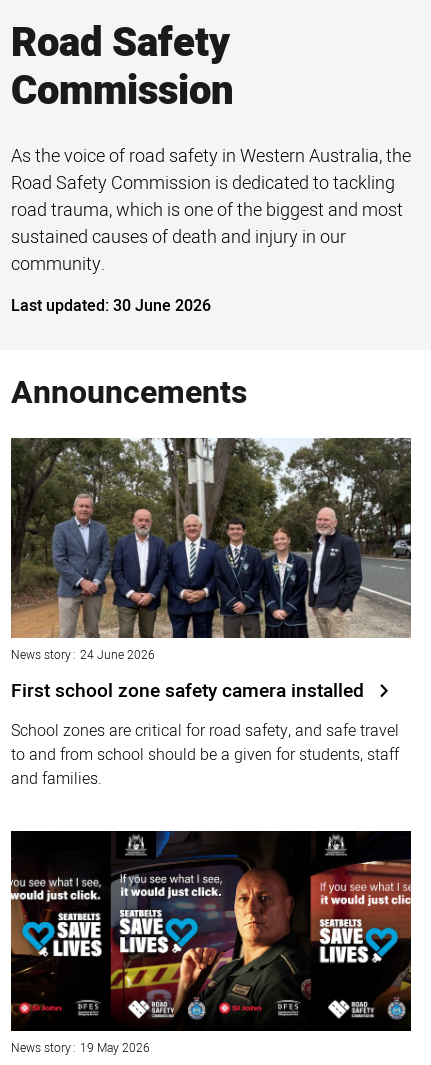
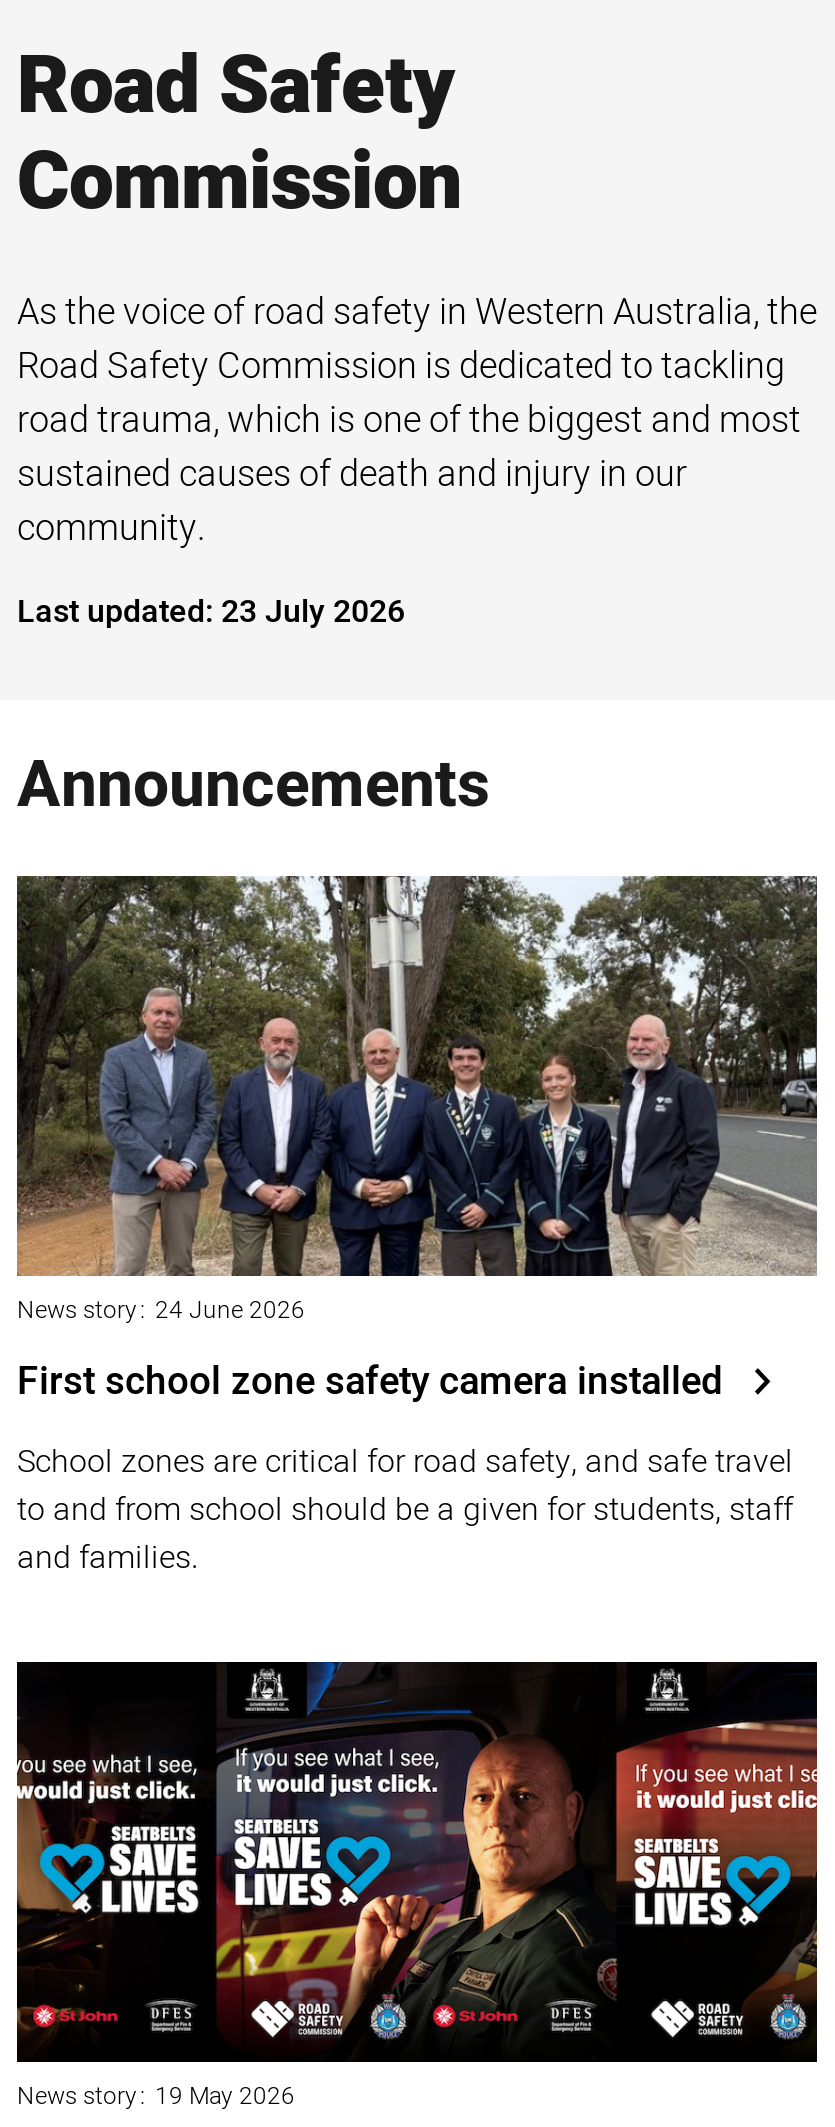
[11,294,211,318] Last updated: 30 June 2026 -> [17,587,405,635] Last updated: 23 July 2026

